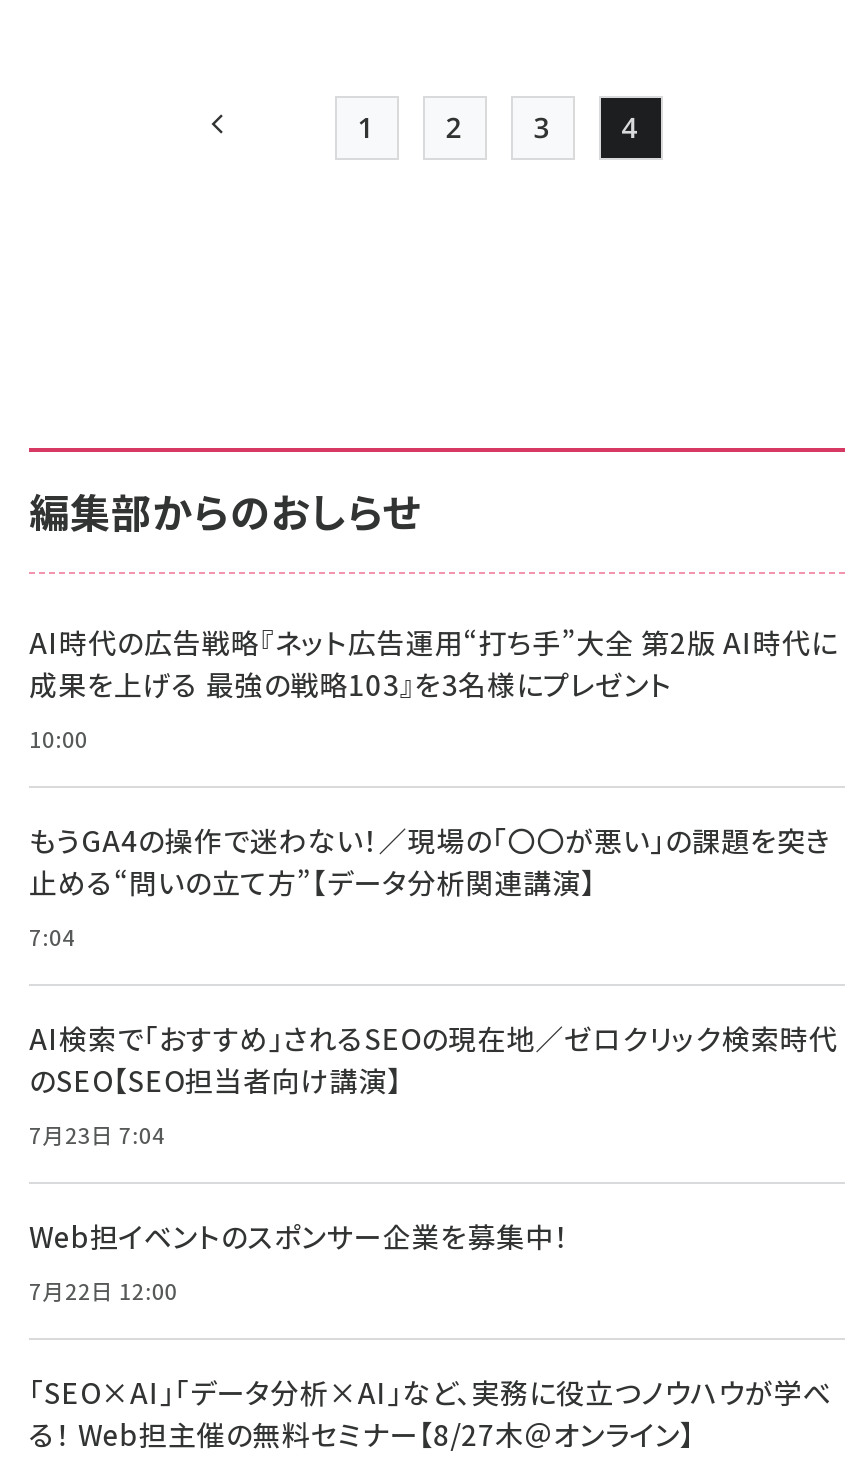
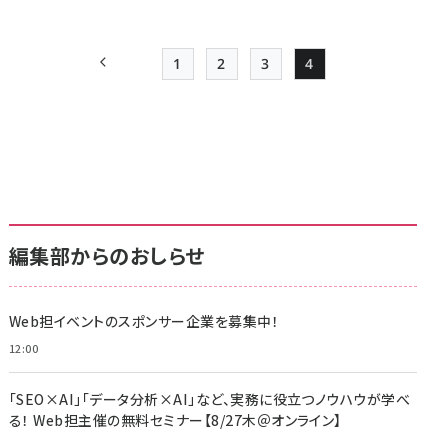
[29,622,838,1150] AI時代の広告戦略『ネット広告運用“打ち手”大全 第2版 AI時代に | 成果を上げる 最強の戦略103』を3名様にプレゼント | 10:00 | もうGA4の操作で迷わない！／現場の「〇〇が悪い」の課題を突き | 止める“問いの立て方”【データ分析関連講演】 | 7:04 | AI検索で「おすすめ」されるSEOの現在地／ゼロクリック検索時代 | のSEO【SEO担当者向け講演】 | 7月23日 7:04 -> none
[29,1274,178,1306] 7月22日 12:00 -> [9,340,38,356] 12:00

